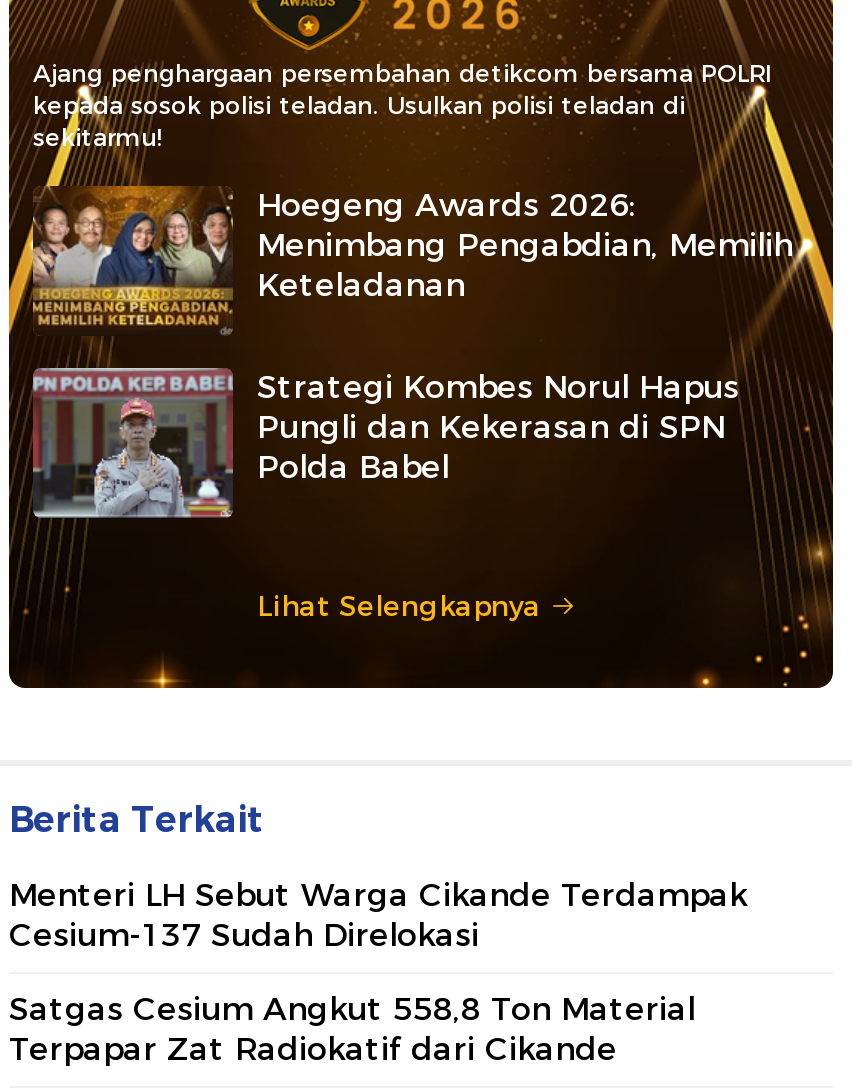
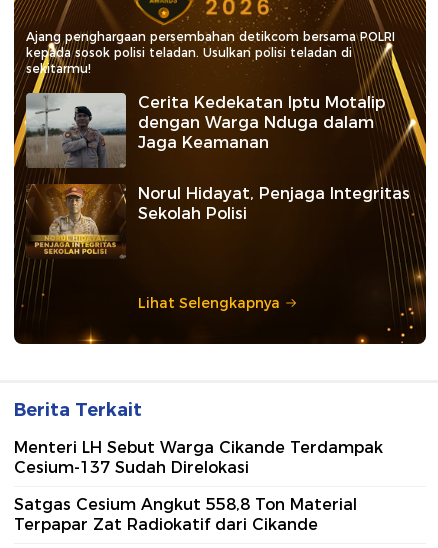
[31,184,793,334] [image] | Hoegeng Awards 2026: | Menimbang Pengabdian, Memilih | Keteladanan -> [25,92,385,168] [image] | Cerita Kedekatan Iptu Motalip | dengan Warga Nduga dalam | Jaga Keamanan
[31,366,739,520] [image] | Strategi Kombes Norul Hapus | Pungli dan Kekerasan di SPN | Polda Babel -> [26,183,410,259] [image] | Norul Hidayat, Penjaga Integritas | Sekolah Polisi

